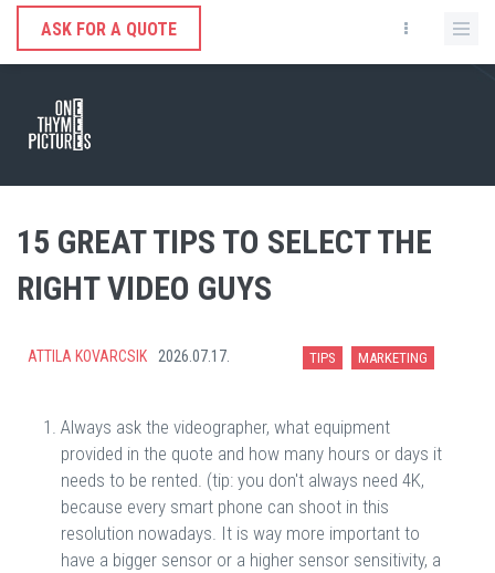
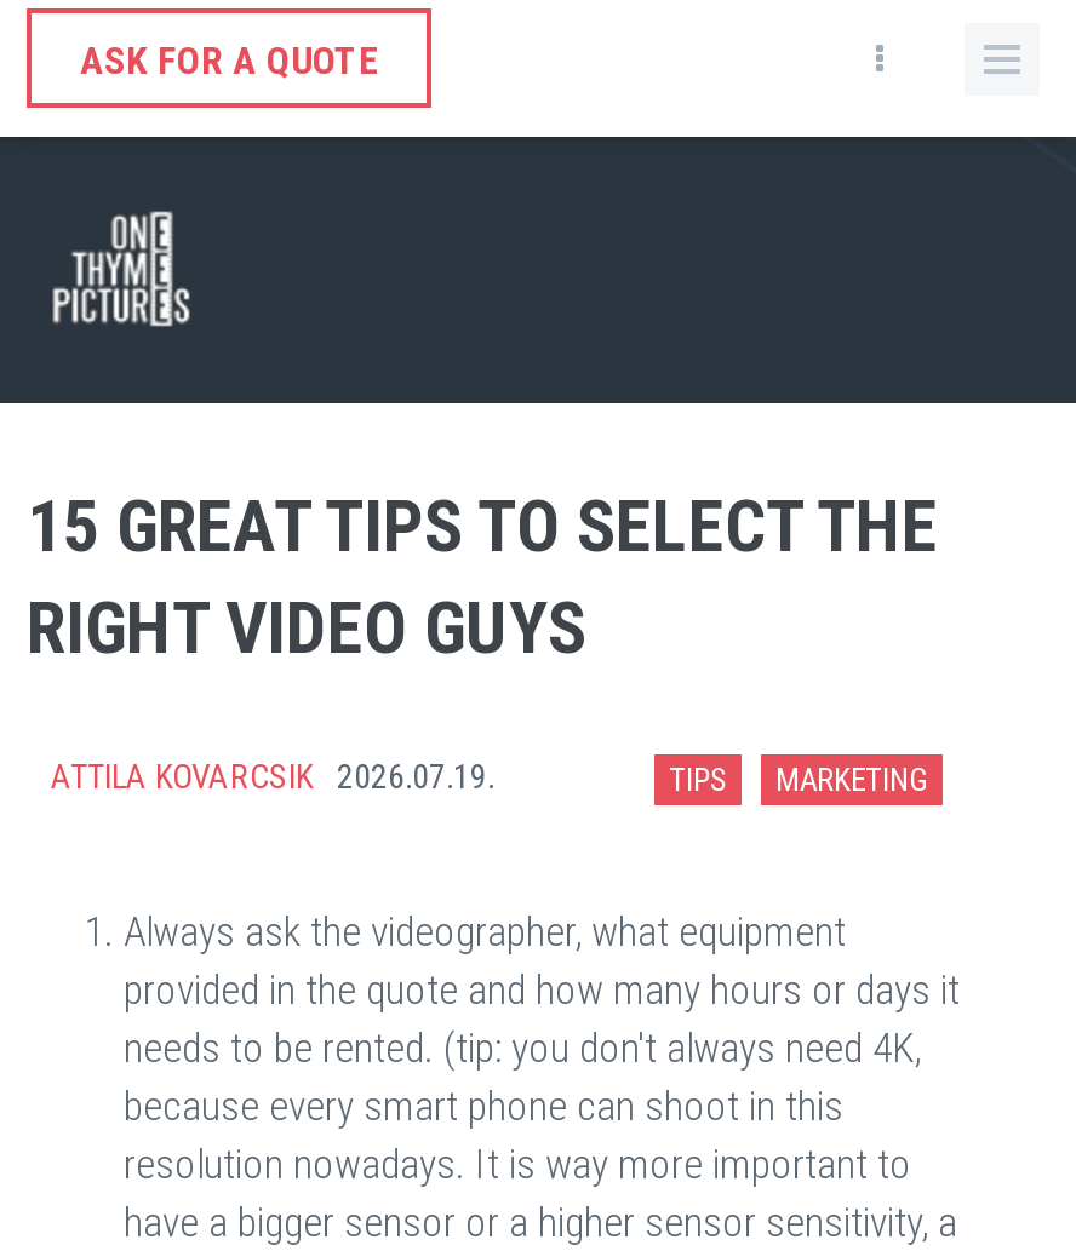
[28,347,230,365] ATTILA KOVARCSIK 2026.07.17. -> [51,757,494,796] ATTILA KOVARCSIK 2026.07.19.

